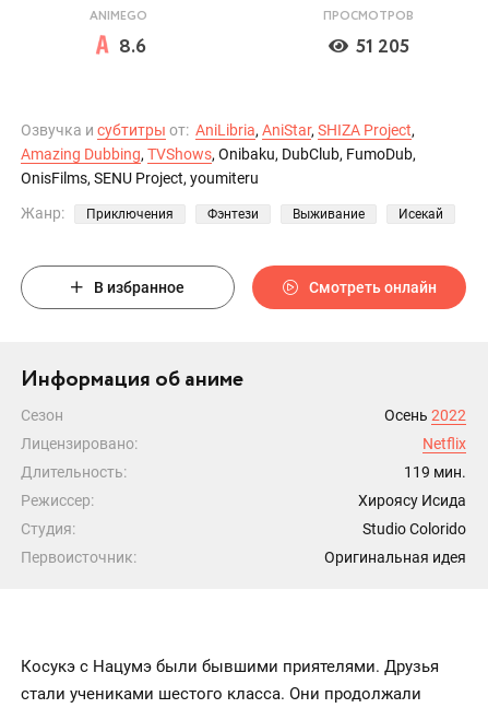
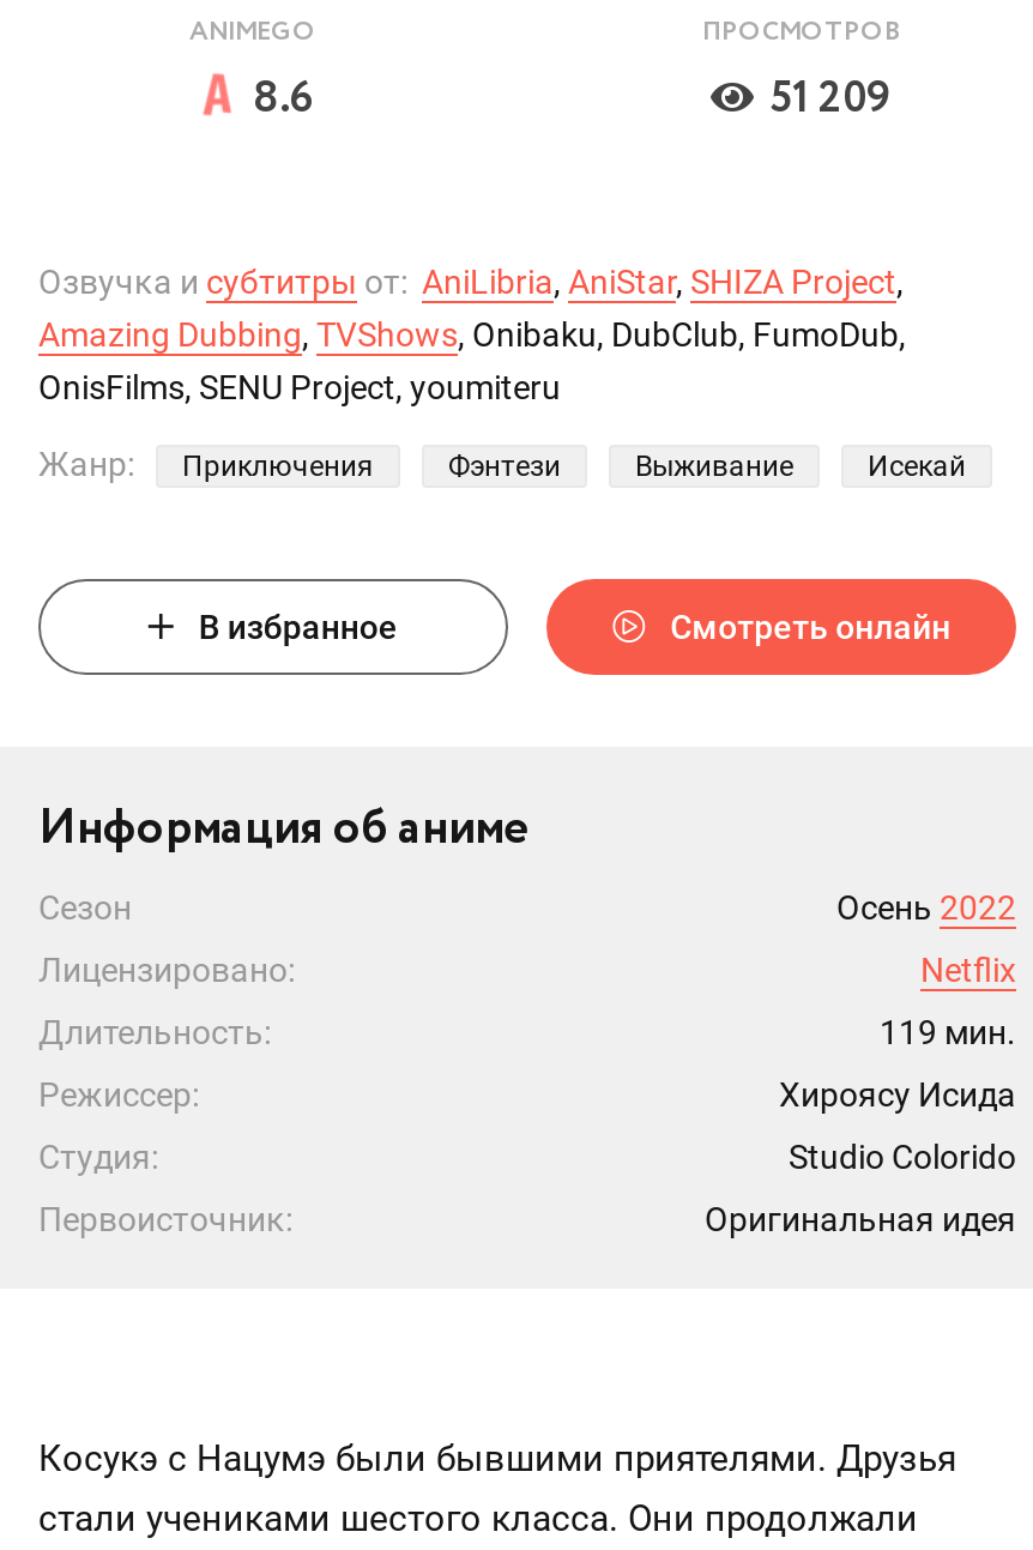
[355,33,409,61] 51 205 -> [771,68,893,131] 51 209

